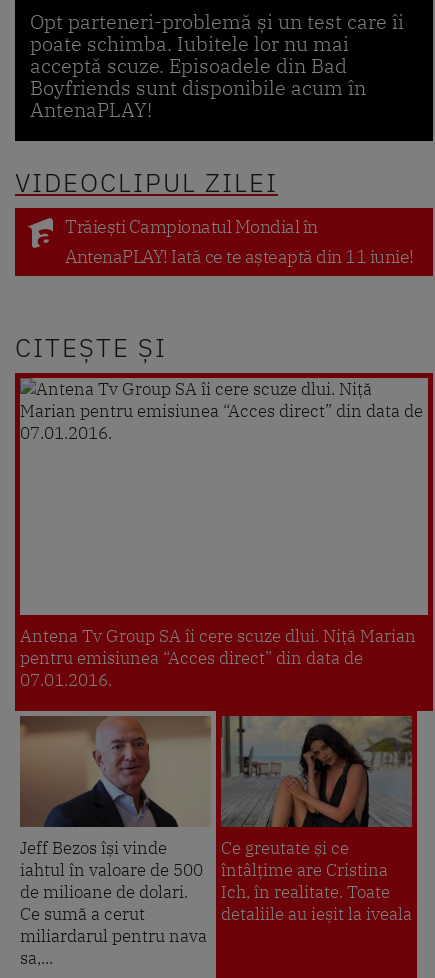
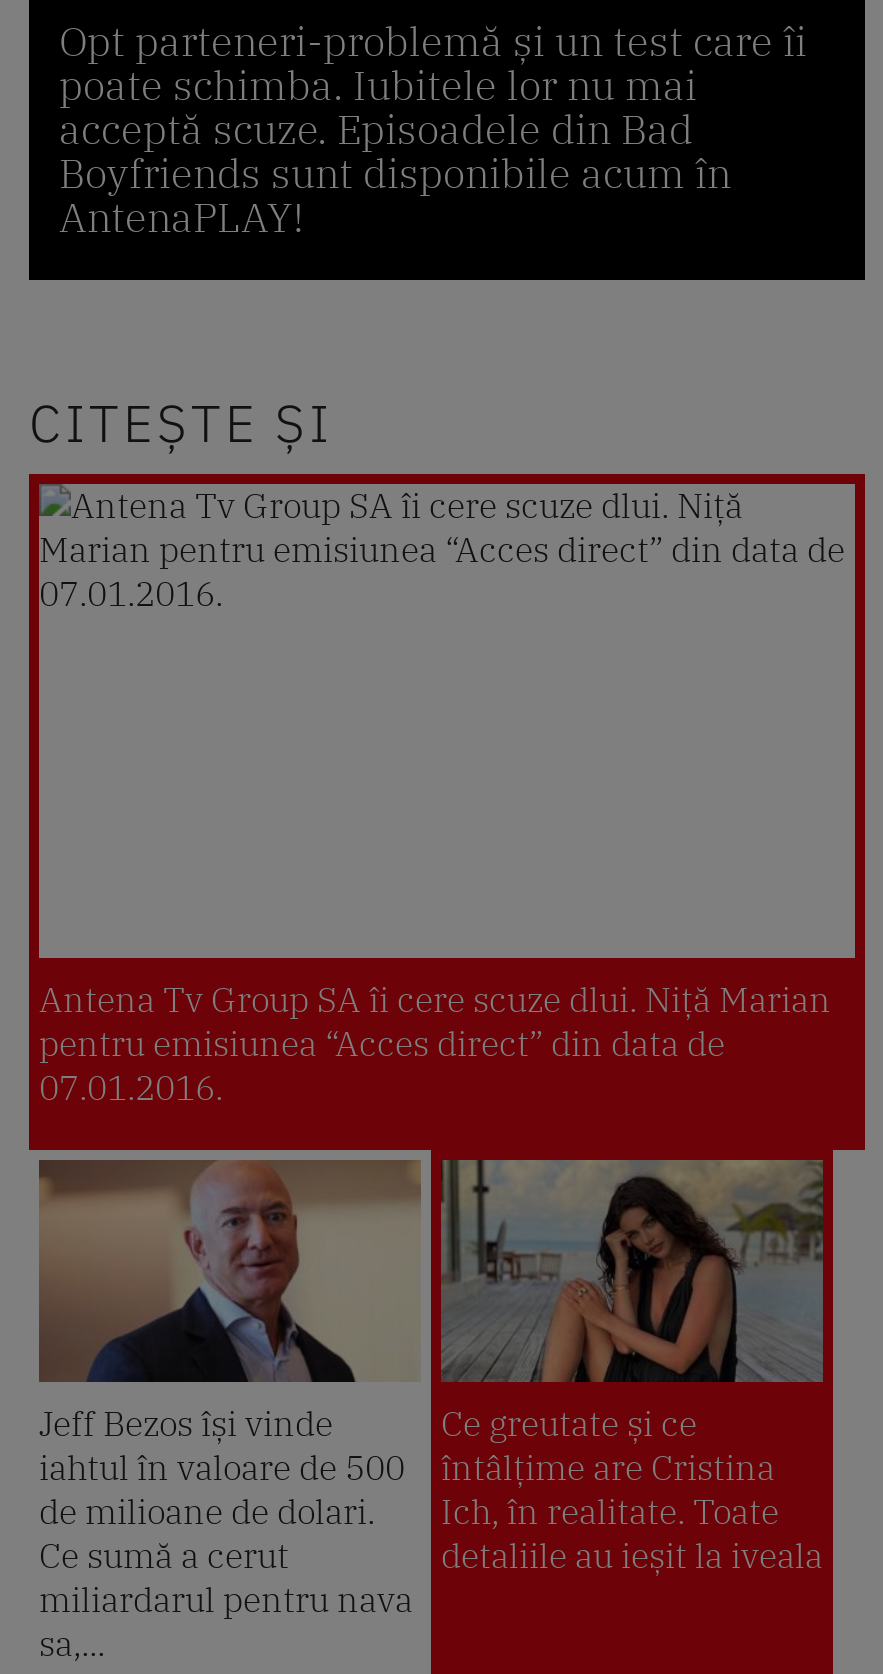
[15,165,413,268] VIDEOCLIPUL ZILEI | Trăiești Campionatul Mondial în | AntenaPLAY! Iată ce te așteaptă din 11 iunie! -> none

